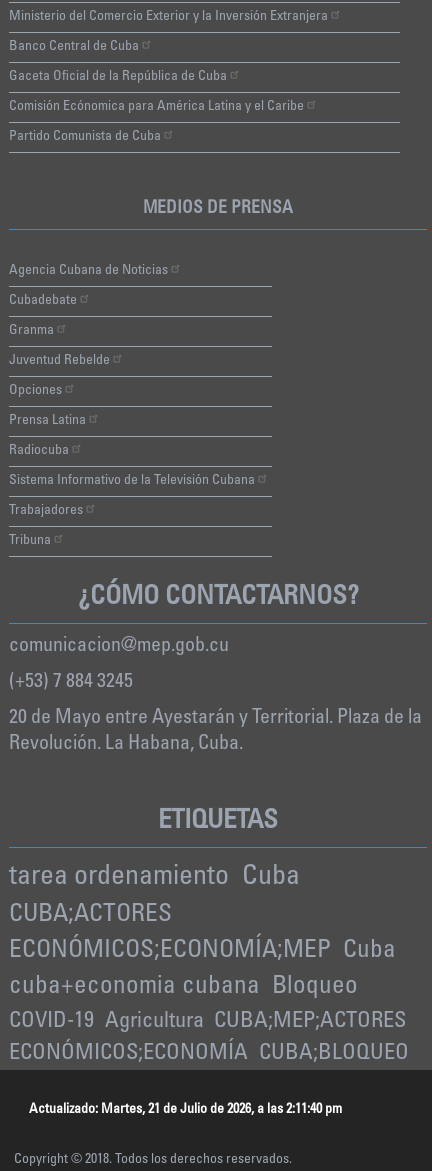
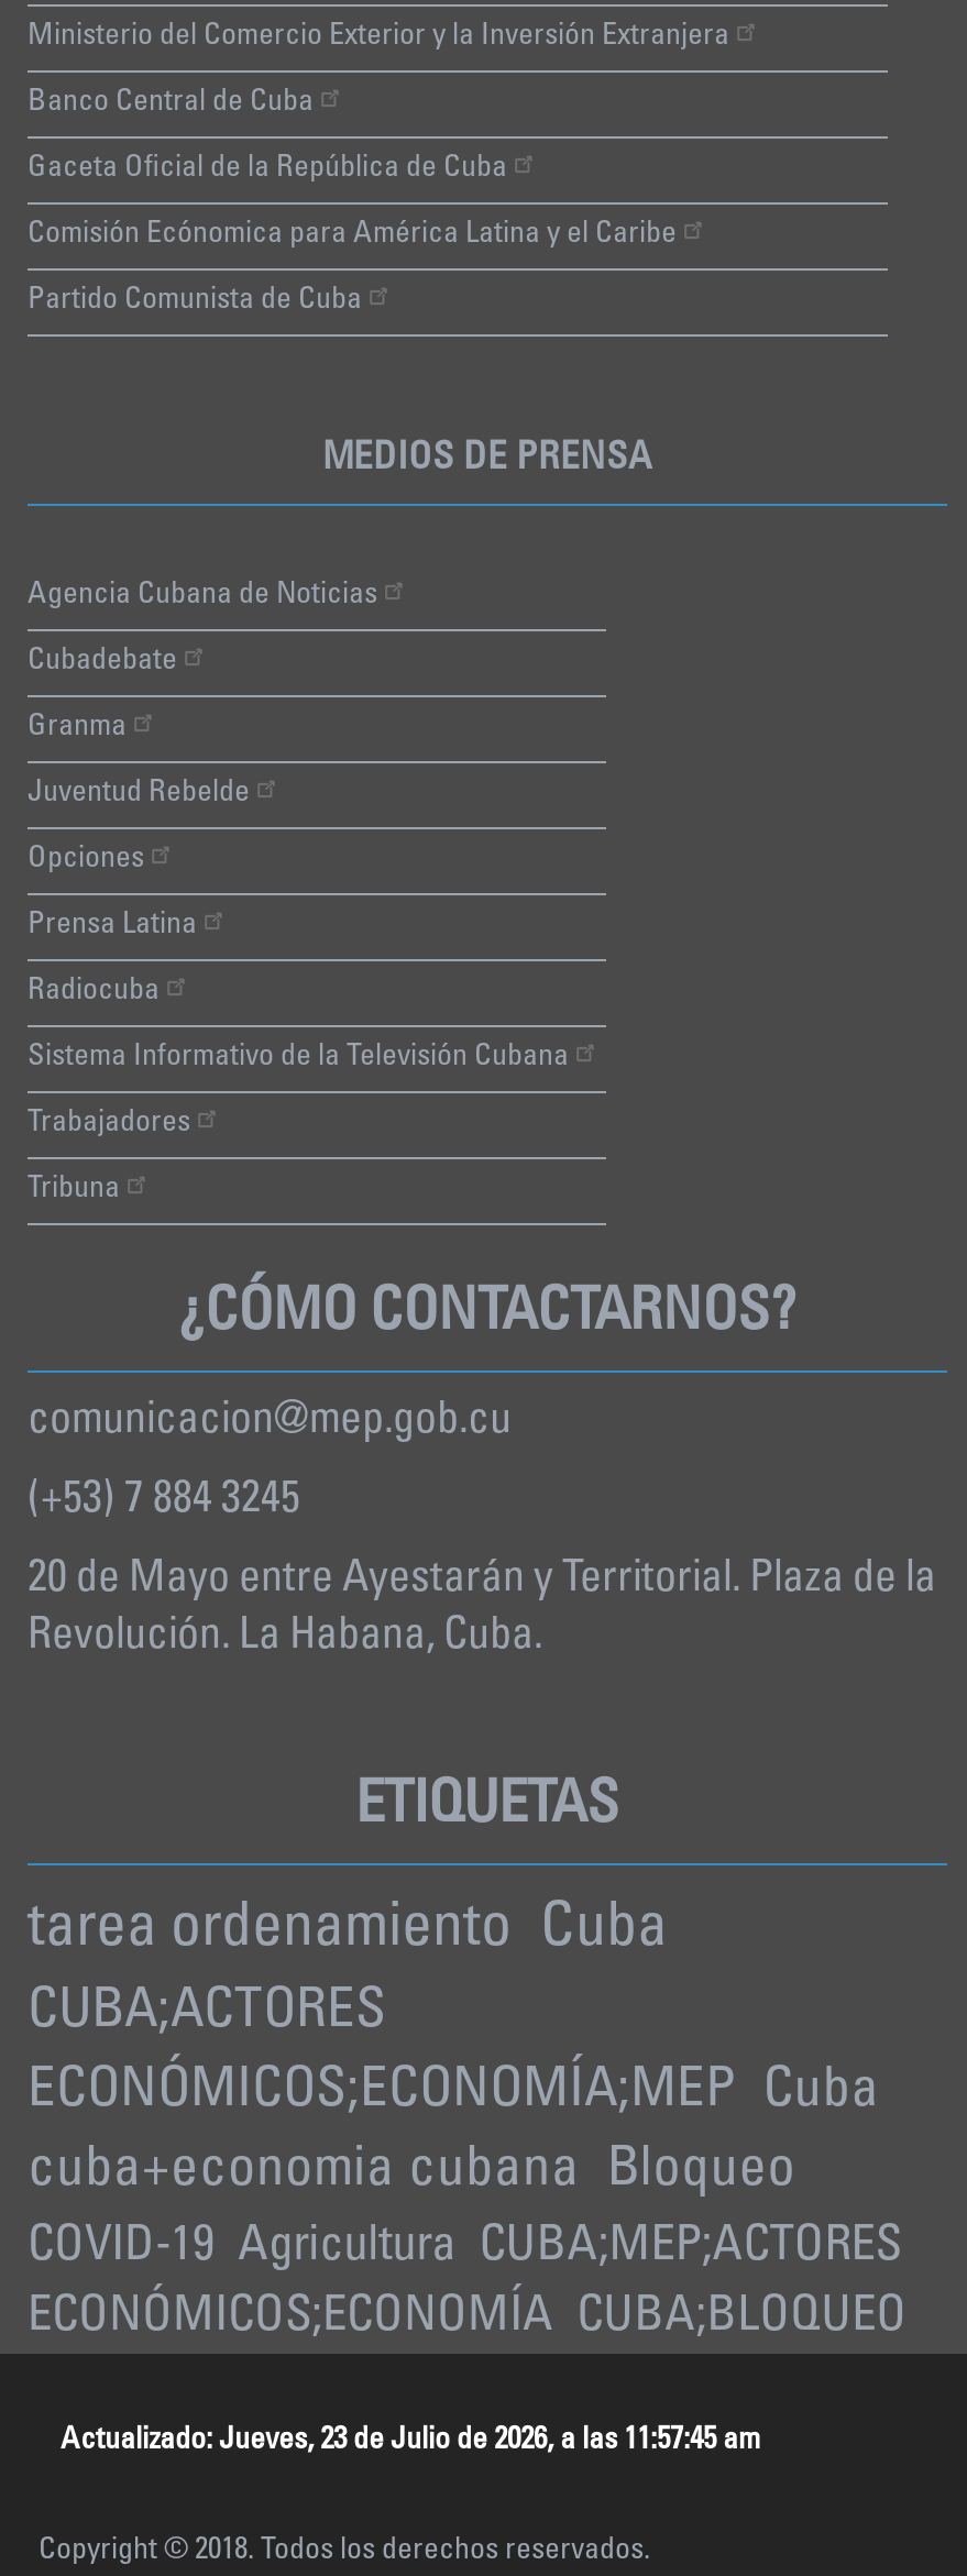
[29,1103,342,1117] Actualizado: Martes, 21 de Julio de 2026, a las 2:11:40 pm -> [61,2426,760,2457] Actualizado: Jueves, 23 de Julio de 2026, a las 11:57:45 am

